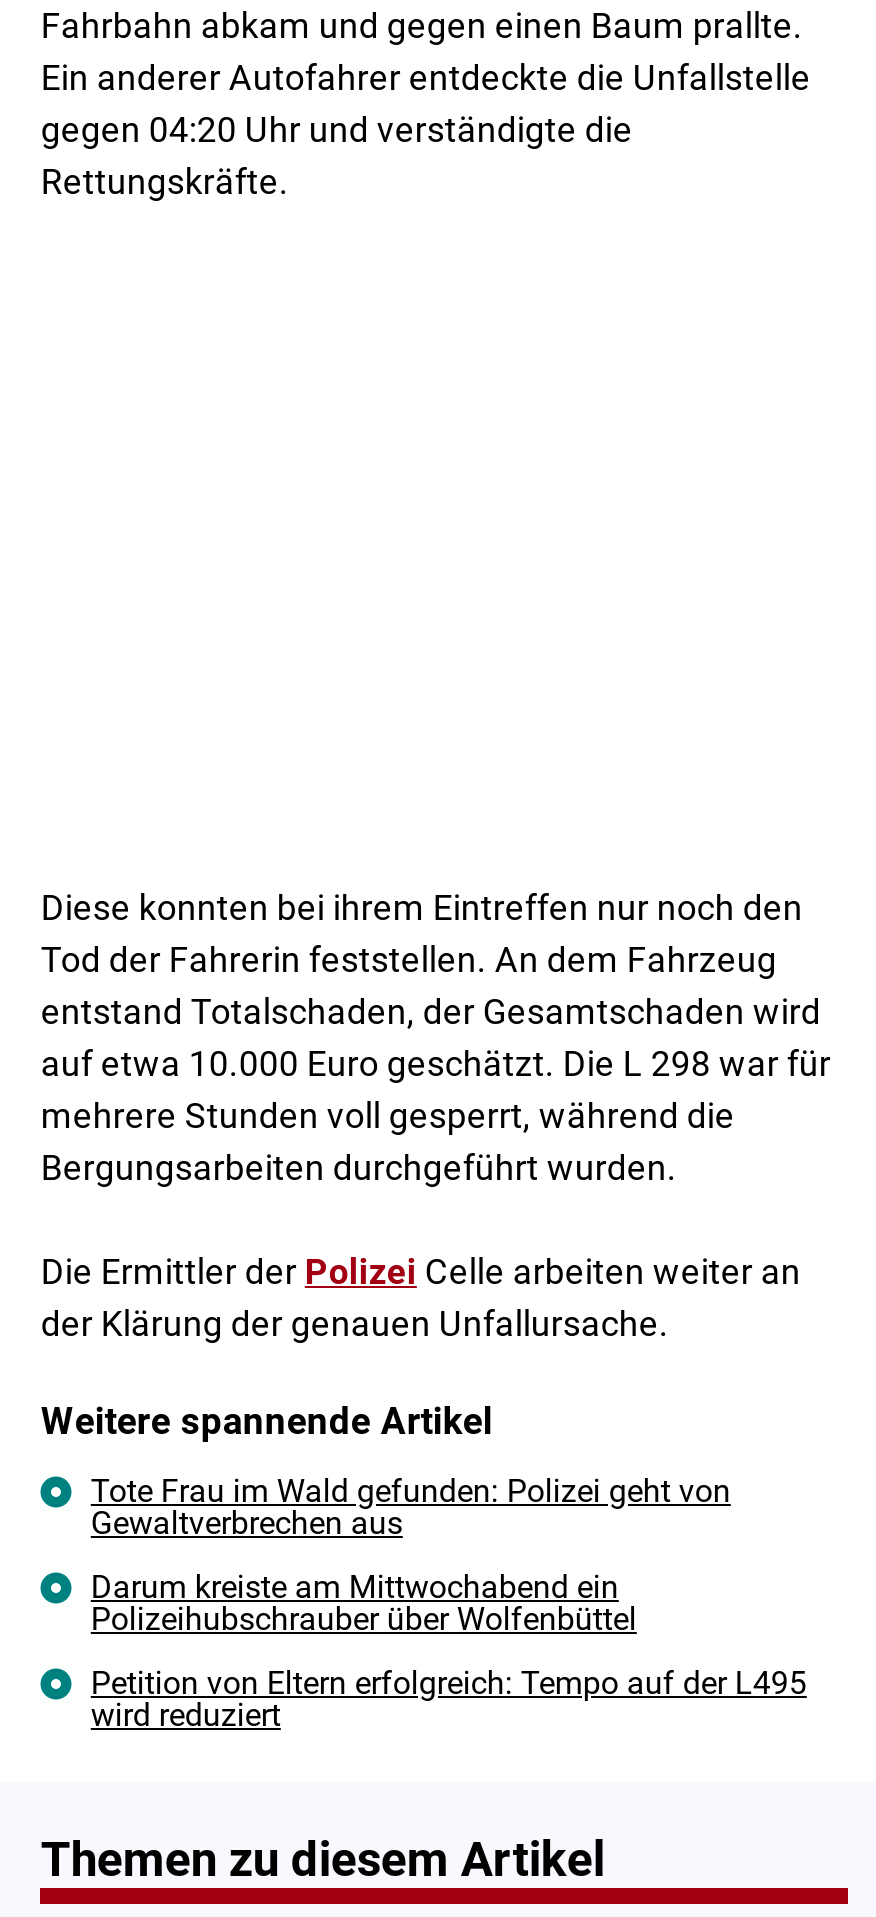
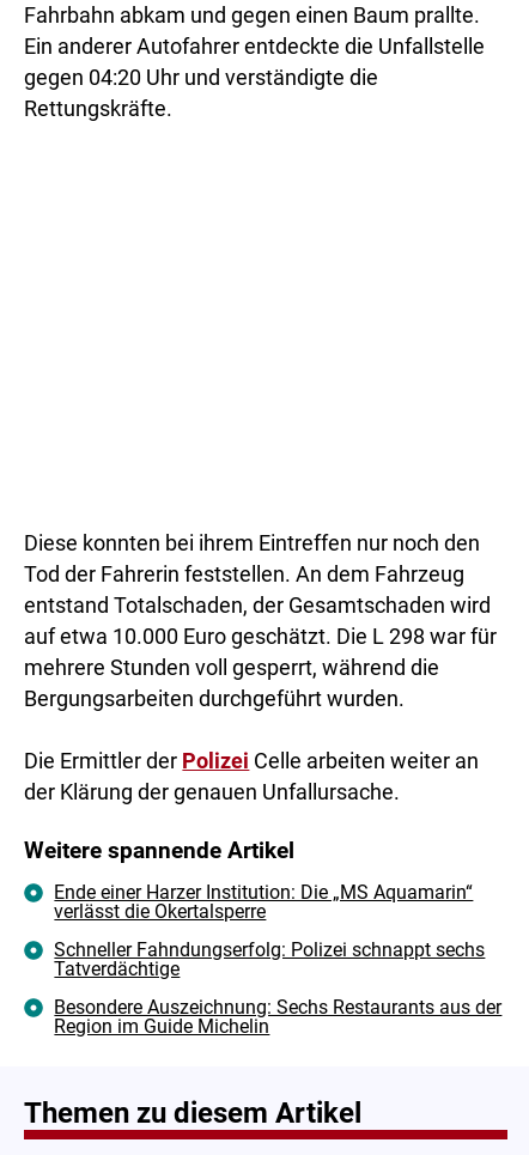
[91,1473,731,1543] Tote Frau im Wald gefunden: Polizei geht von | Gewaltverbrechen aus -> [54,882,473,923] Ende einer Harzer Institution: Die „MS Aquamarin“ | verlässt die Okertalsperre
[91,1569,637,1639] Darum kreiste am Mittwochabend ein | Polizeihubschrauber über Wolfenbüttel -> [54,939,485,981] Schneller Fahndungserfolg: Polizei schnappt sechs | Tatverdächtige
[91,1665,807,1735] Petition von Eltern erfolgreich: Tempo auf der L495 | wird reduziert -> [54,996,502,1038] Besondere Auszeichnung: Sechs Restaurants aus der | Region im Guide Michelin

